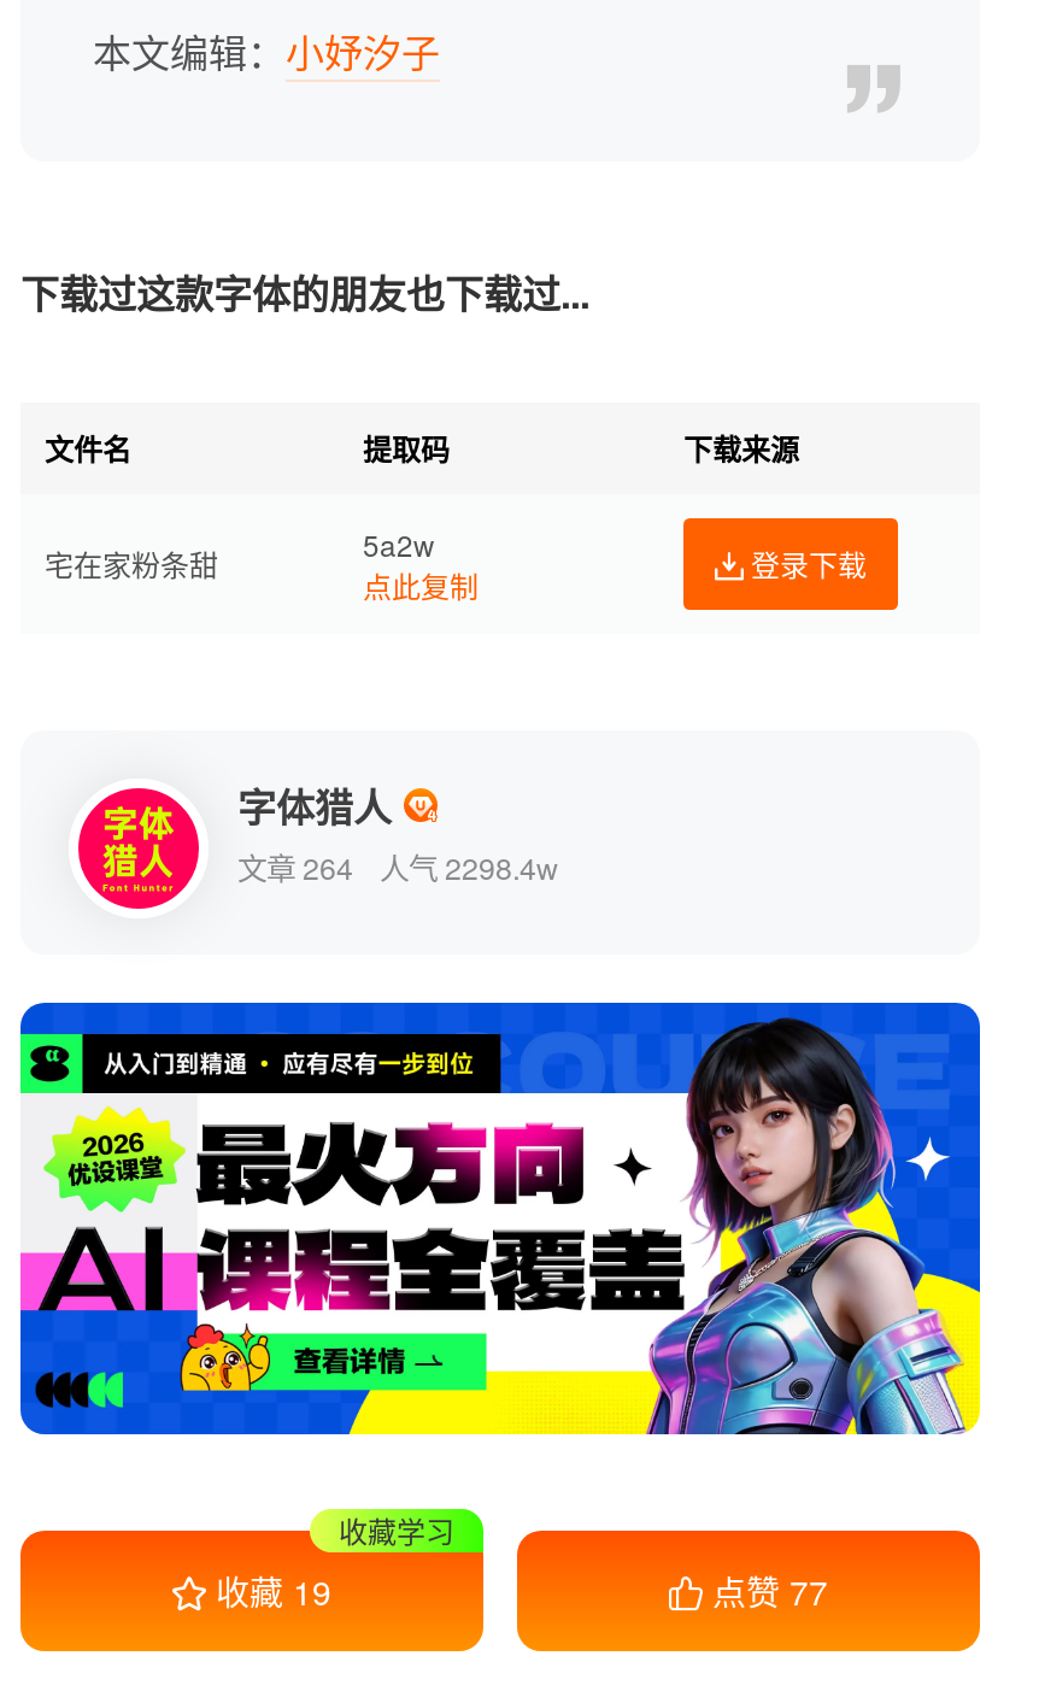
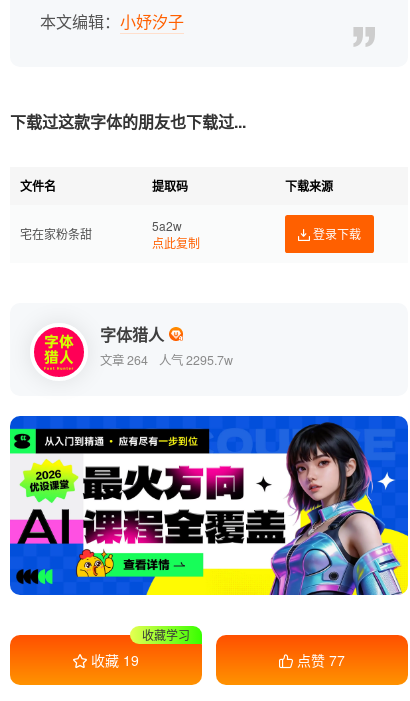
[237,846,558,889] 文章 264 人气 2298.4w -> [100,351,233,369] 文章 264 人气 2295.7w

